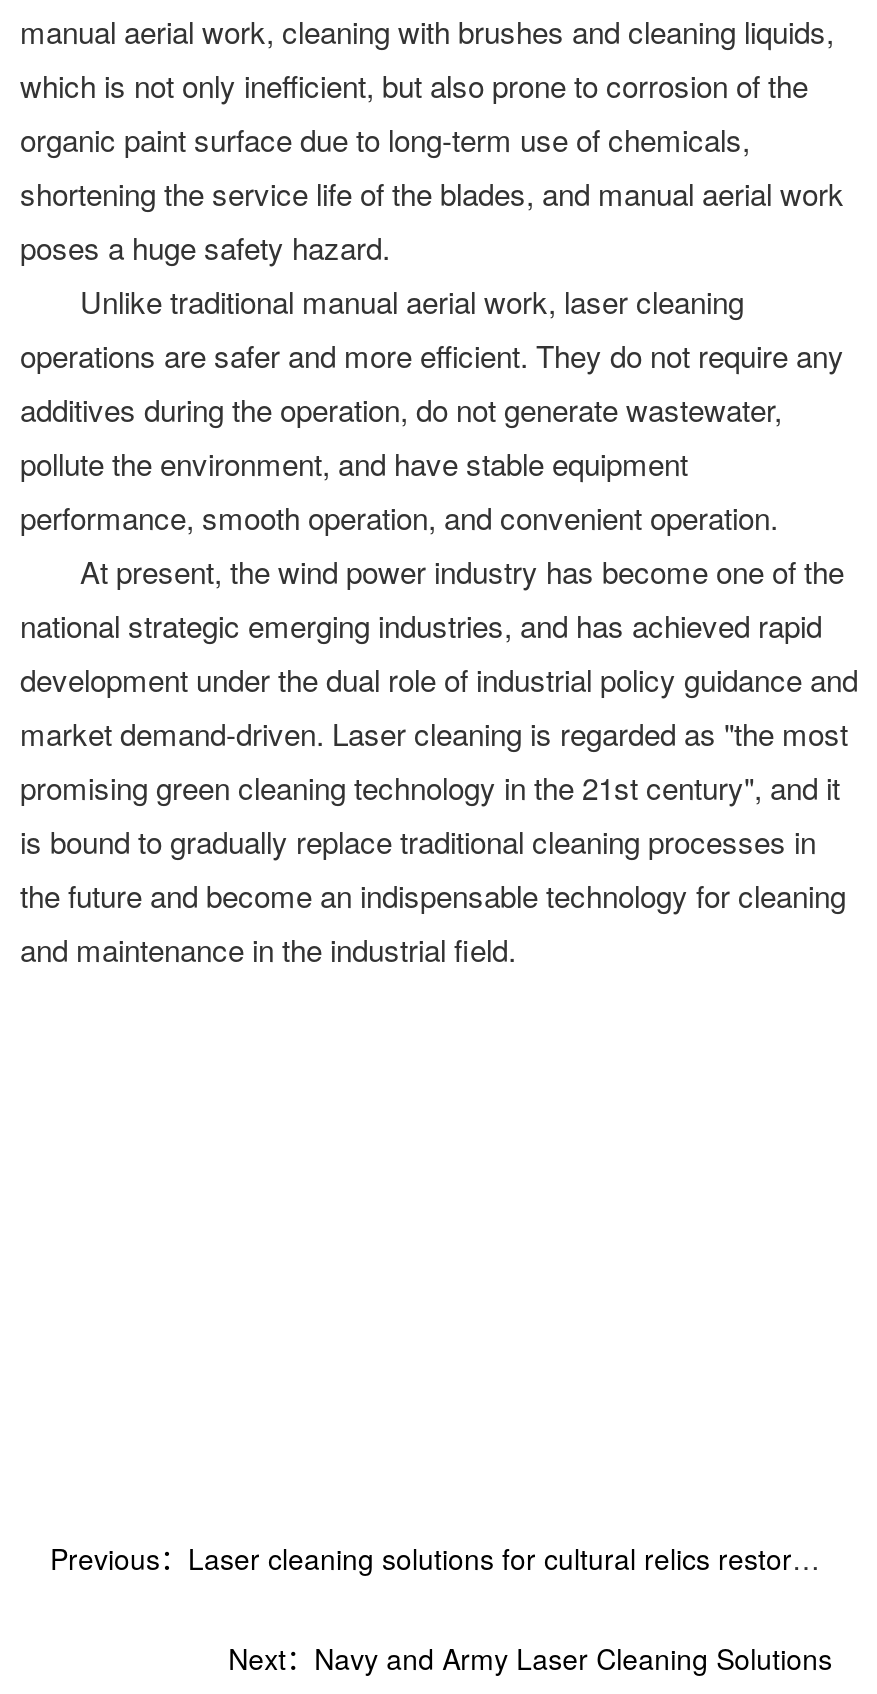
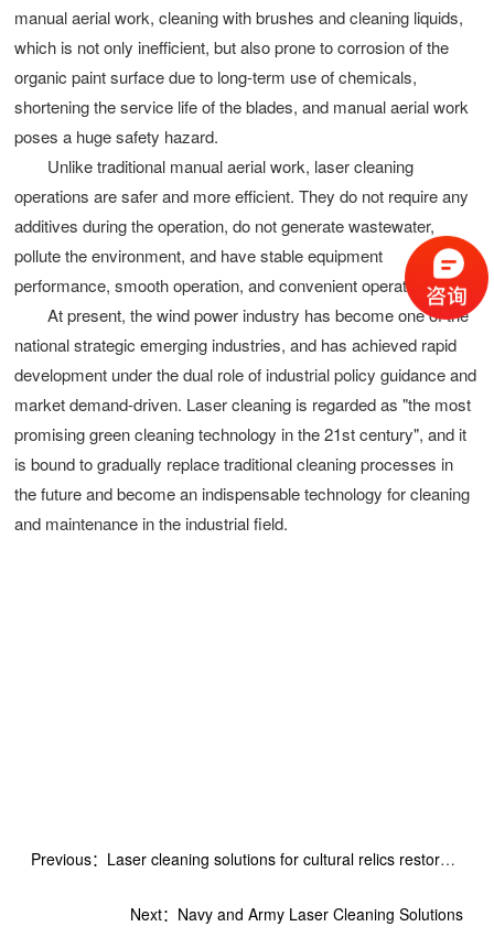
none -> [404,235,490,312] [image]

